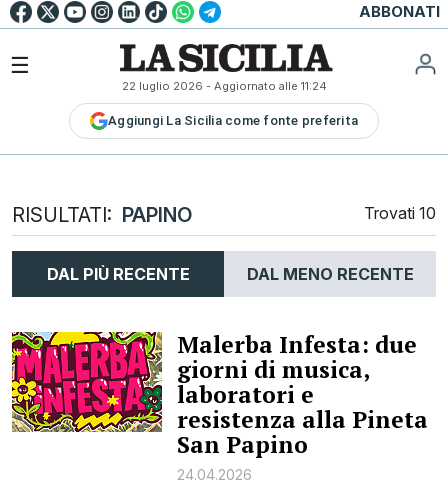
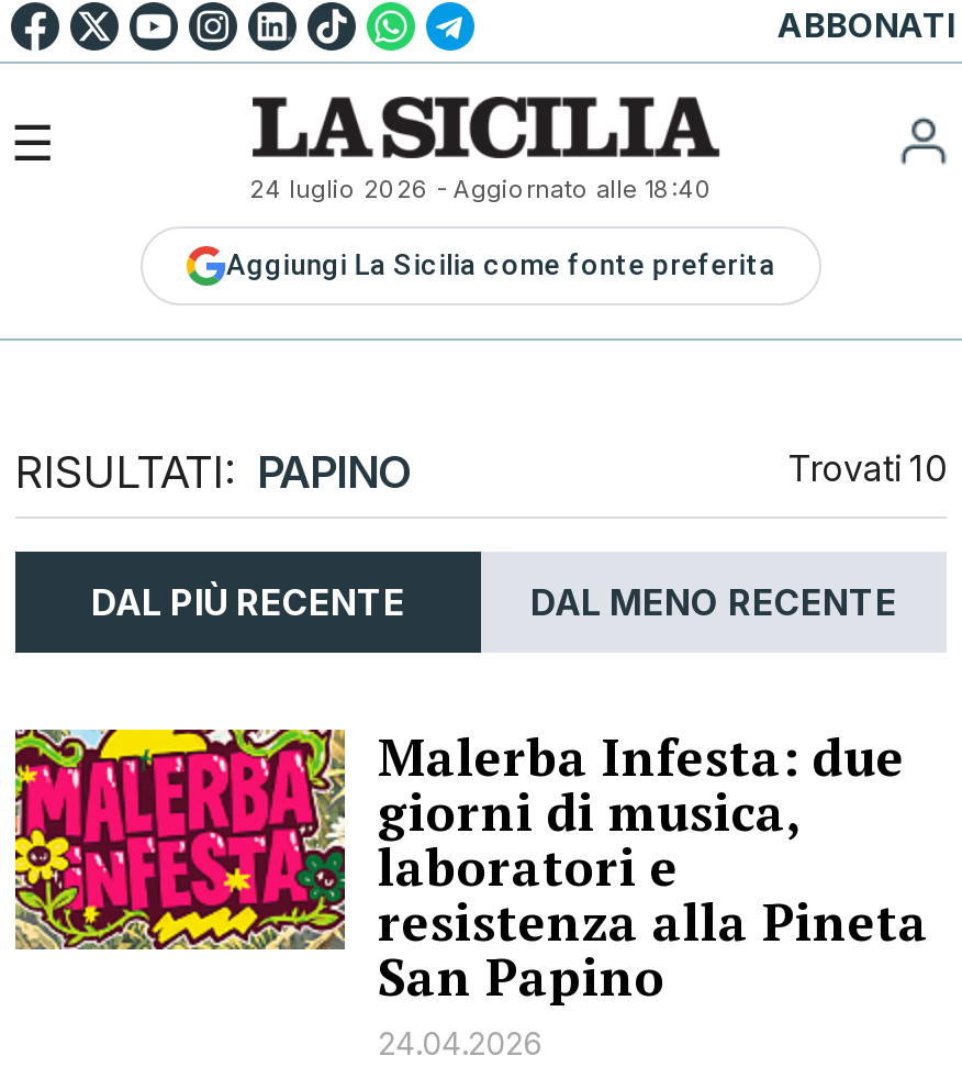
[121,78,326,92] 22 luglio 2026 - Aggiornato alle 11:24 -> [249,173,713,203] 24 luglio 2026 - Aggiornato alle 18:40

